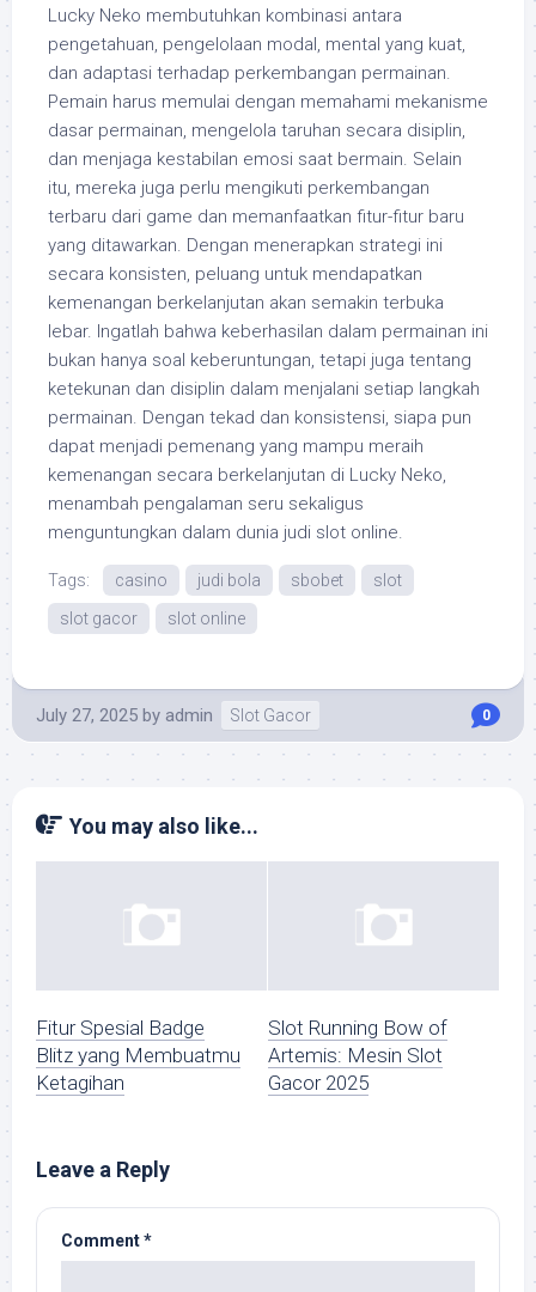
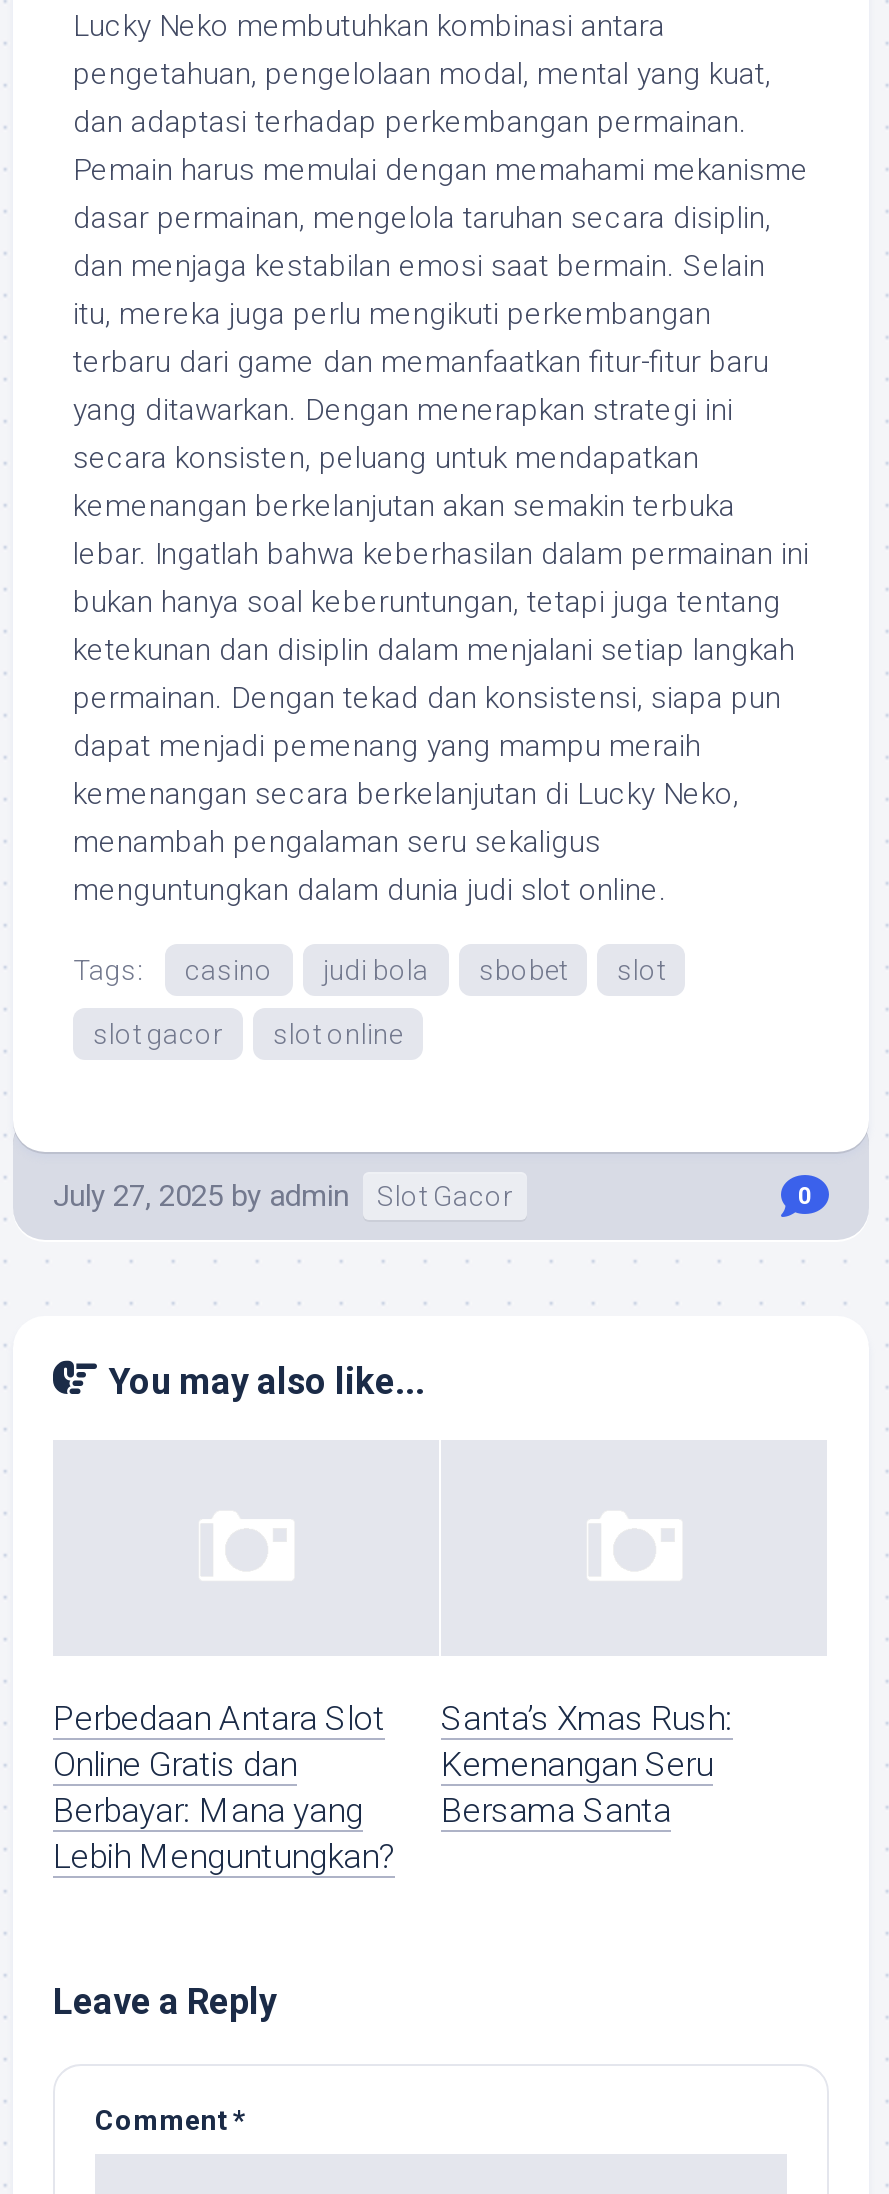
[36,1016,240,1095] Fitur Spesial Badge | Blitz yang Membuatmu | Ketagihan -> [53,1699,395,1877] Perbedaan Antara Slot | Online Gratis dan | Berbayar: Mana yang | Lebih Menguntungkan?
[268,1016,447,1095] Slot Running Bow of | Artemis: Mesin Slot | Gacor 2025 -> [441,1699,733,1831] Santa’s Xmas Rush: | Kemenangan Seru | Bersama Santa

